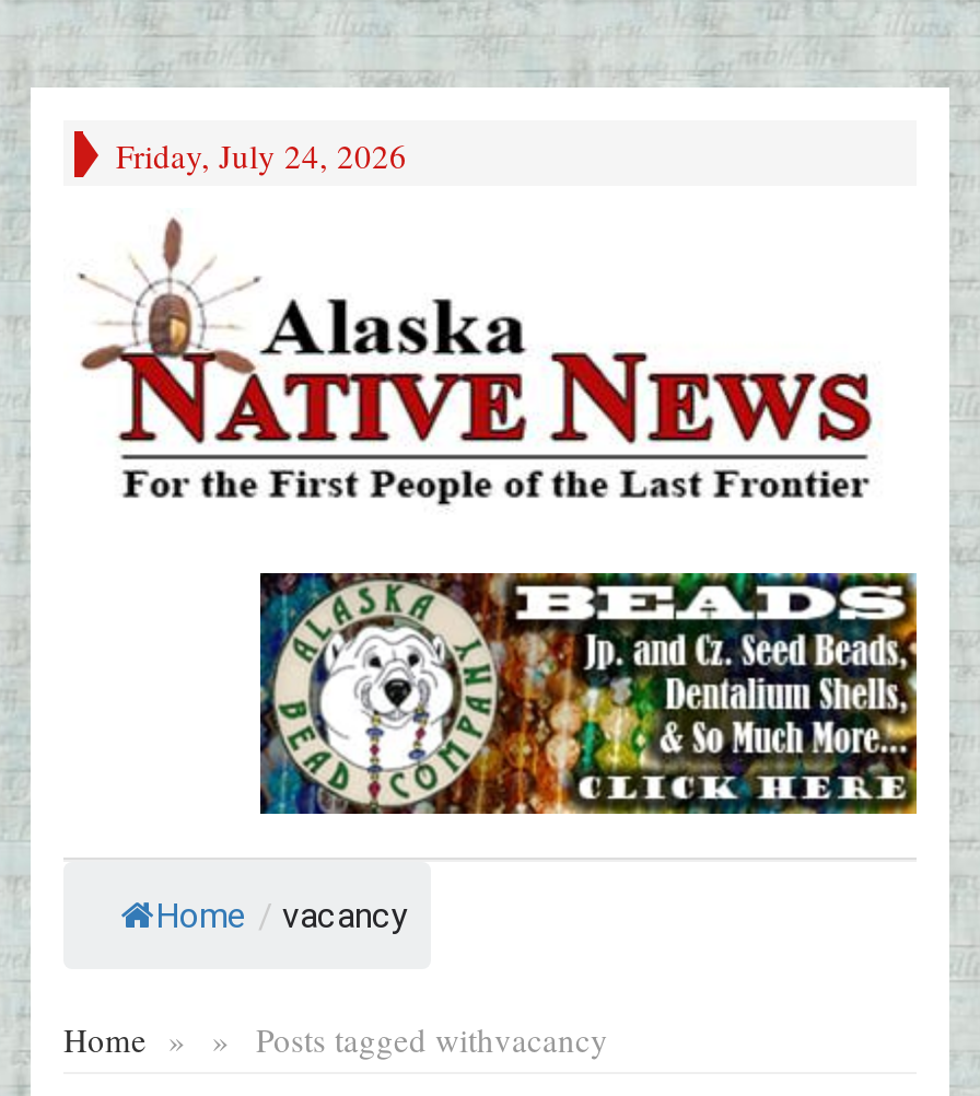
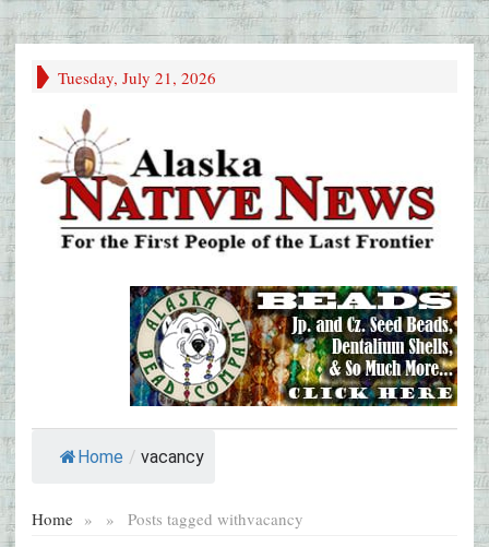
[116,133,407,177] Friday, July 24, 2026 -> [58,67,216,88] Tuesday, July 21, 2026

